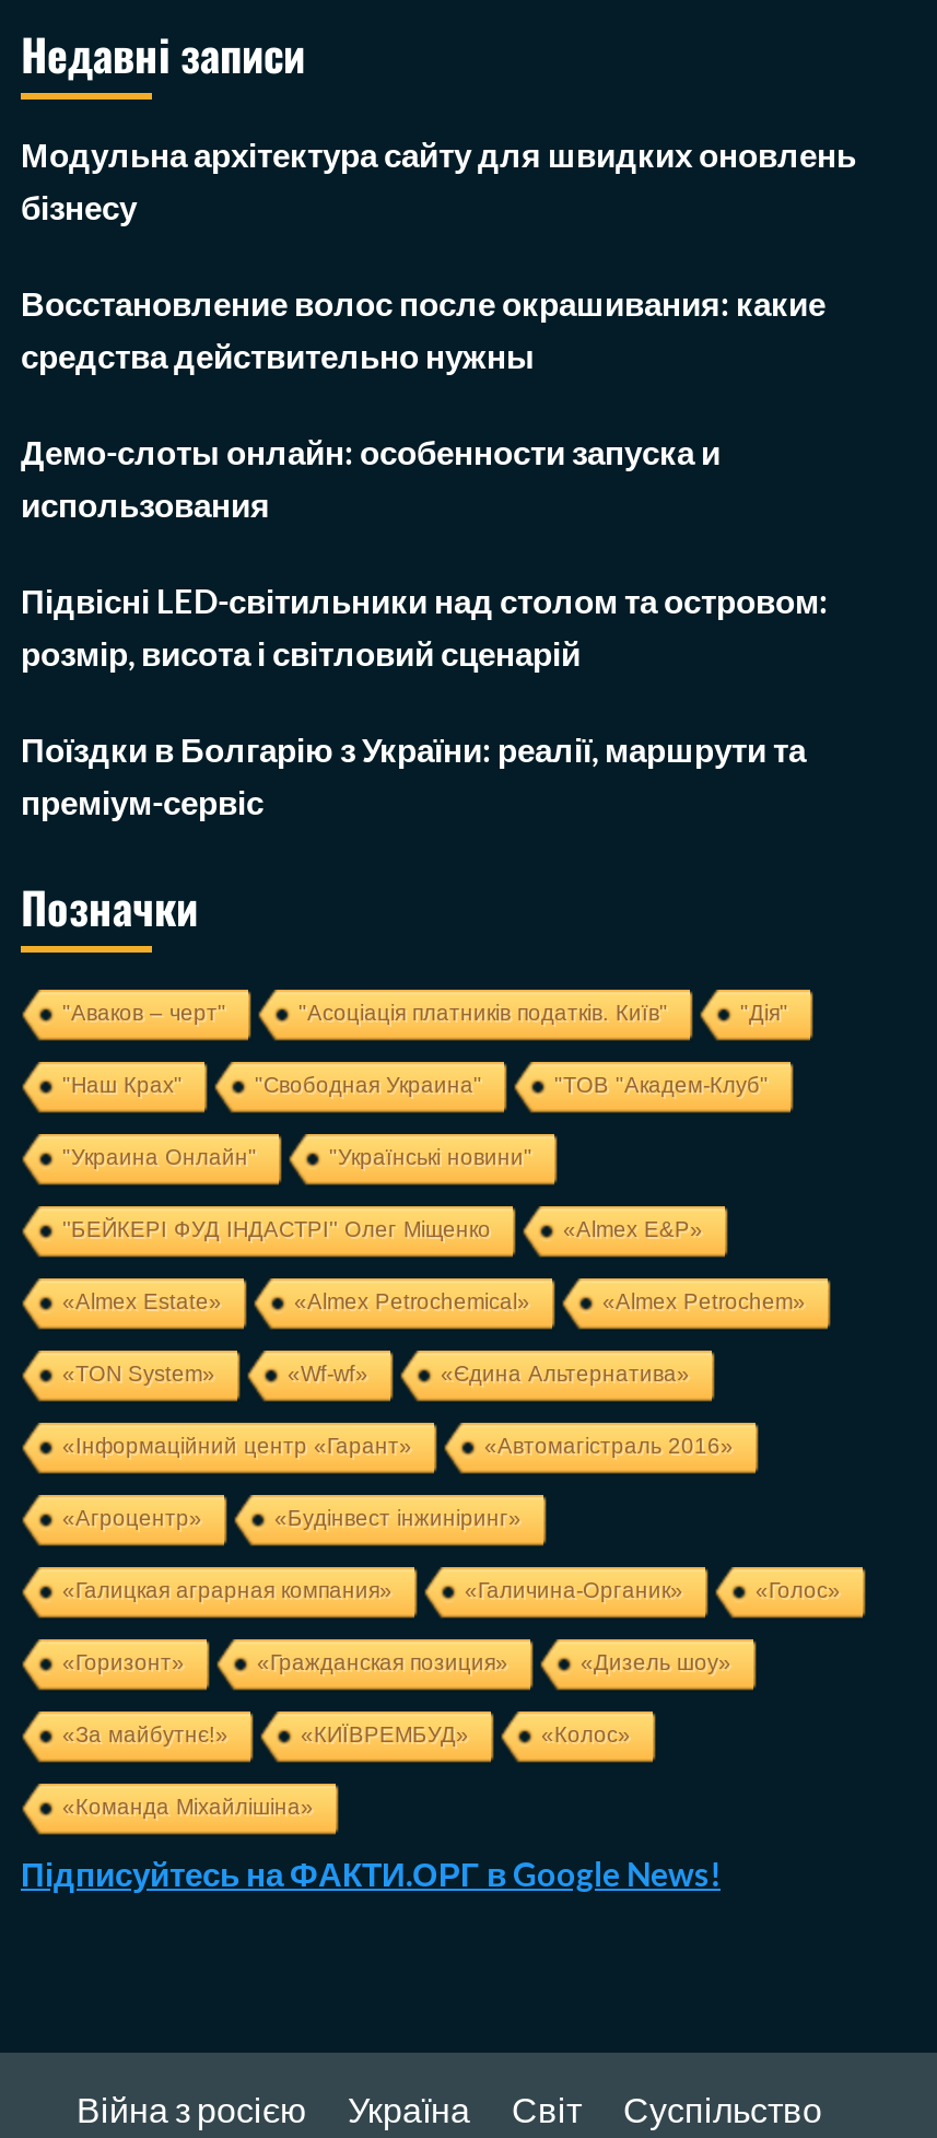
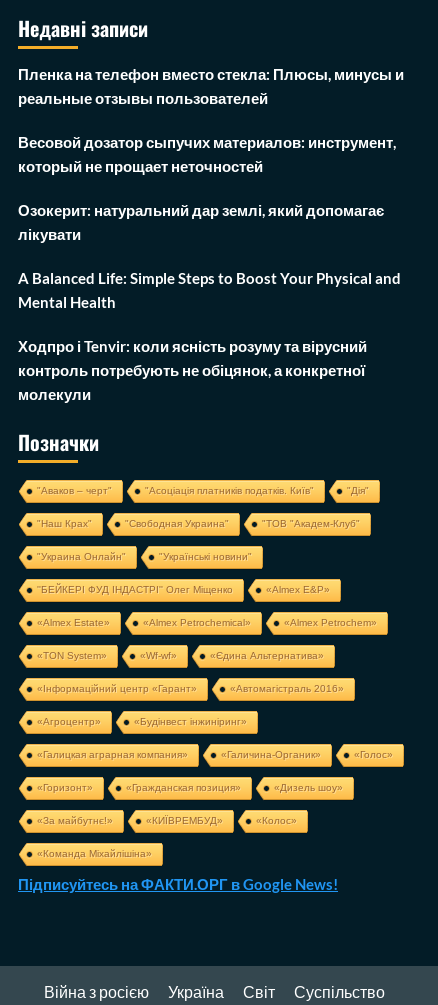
[21,134,856,226] Модульна архітектура сайту для швидких оновлень | бізнесу -> [18,65,404,107] Пленка на телефон вместо стекла: Плюсы, минусы и | реальные отзывы пользователей
[21,283,825,375] Восстановление волос после окрашивания: какие | средства действительно нужны -> [18,133,396,175] Весовой дозатор сыпучих материалов: инструмент, | который не прощает неточностей
[21,432,721,524] Демо-слоты онлайн: особенности запуска и | использования -> [18,201,384,243] Озокерит: натуральний дар землі, який допомагає | лікувати
[21,580,828,672] Підвісні LED-світильники над столом та островом: | розмір, висота і світловий сценарій -> [18,269,401,311] A Balanced Life: Simple Steps to Boost Your Physical and | Mental Health
[21,729,806,821] Поїздки в Болгарію з України: реалії, маршрути та | преміум-сервіс -> [18,337,367,403] Ходпро і Tenvir: коли ясність розуму та вірусний | контроль потребують не обіцянок, а конкретної | молекули

